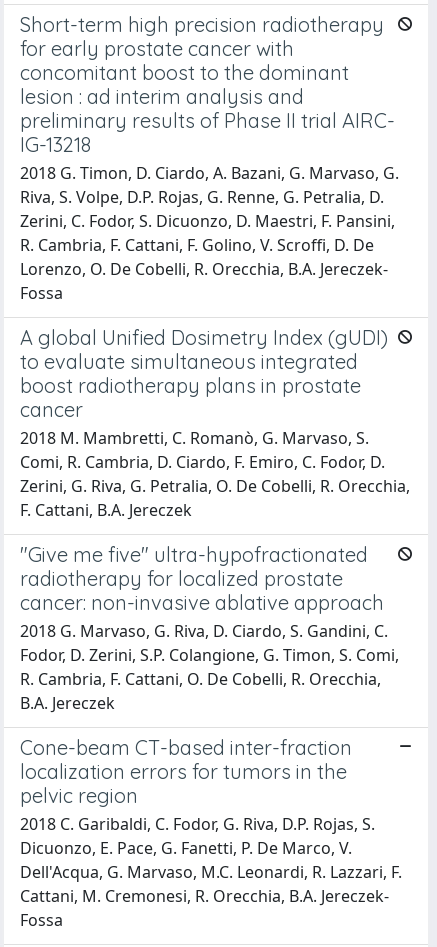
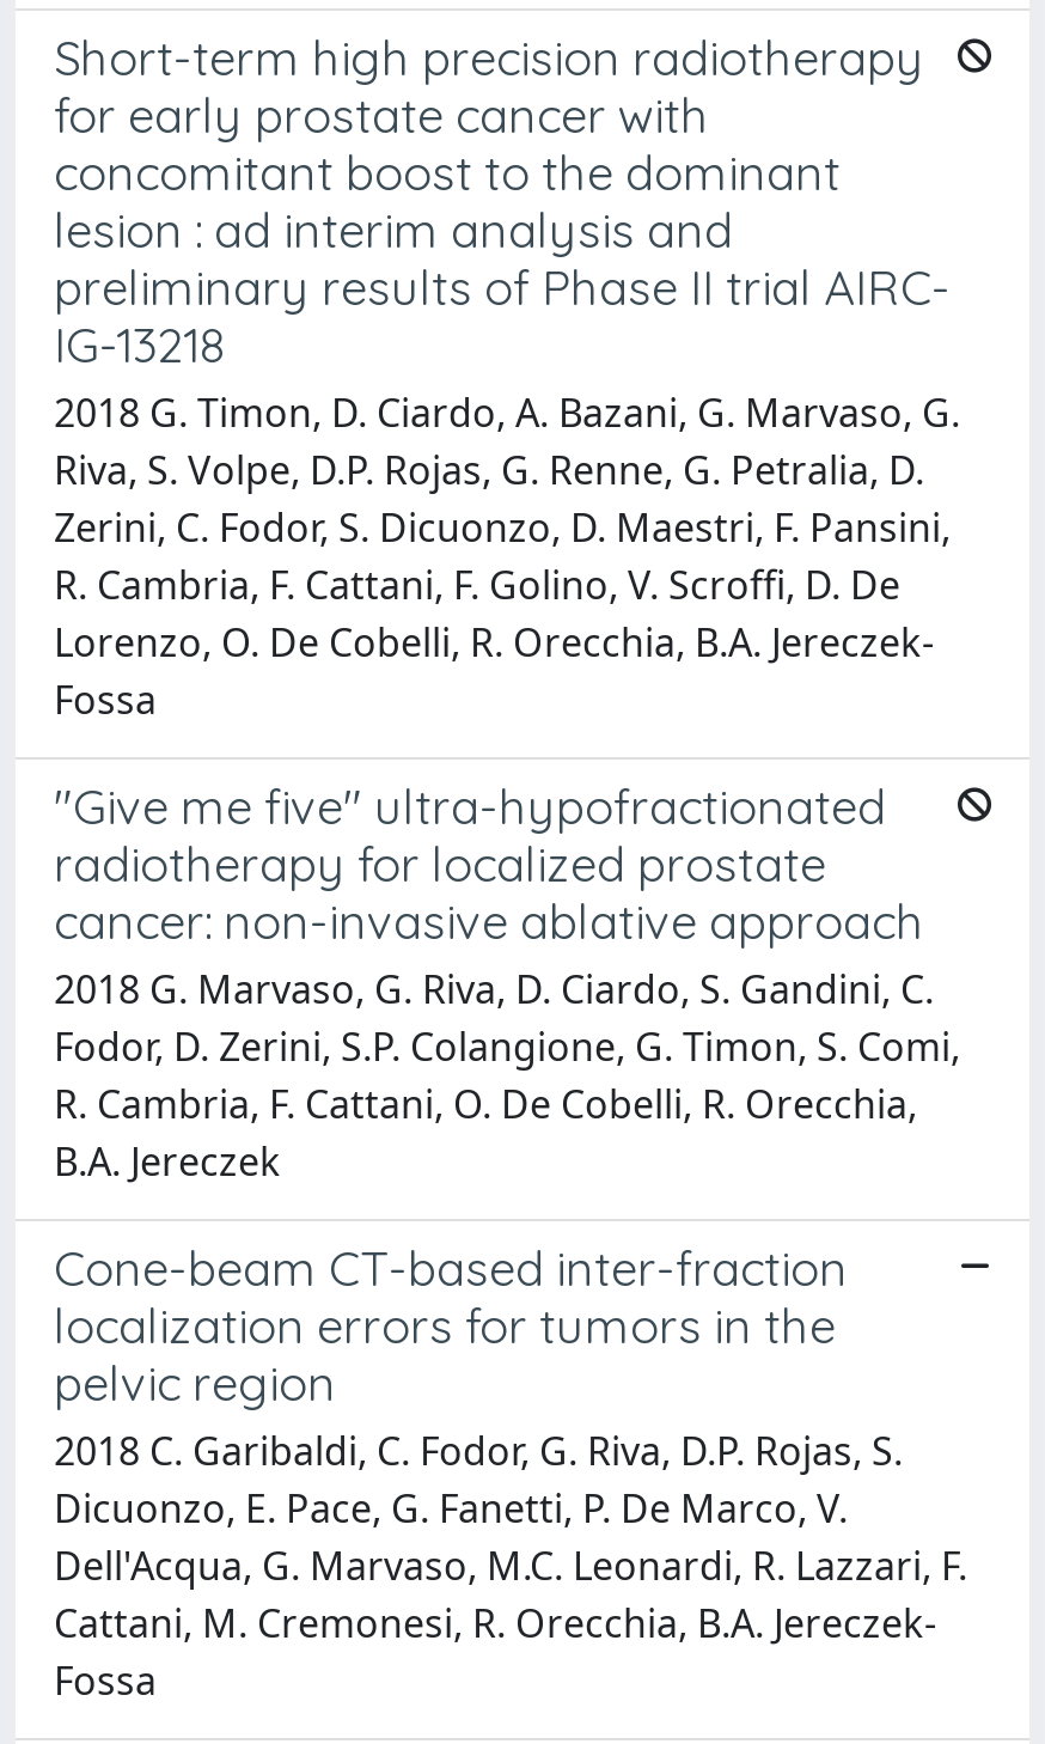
[20,325,410,521] A global Unified Dosimetry Index (gUDI) | to evaluate simultaneous integrated | boost radiotherapy plans in prostate | cancer | 2018 M. Mambretti, C. Romanò, G. Marvaso, S. | Comi, R. Cambria, D. Ciardo, F. Emiro, C. Fodor, D. | Zerini, G. Riva, G. Petralia, O. De Cobelli, R. Orecchia, | F. Cattani, B.A. Jereczek -> none

